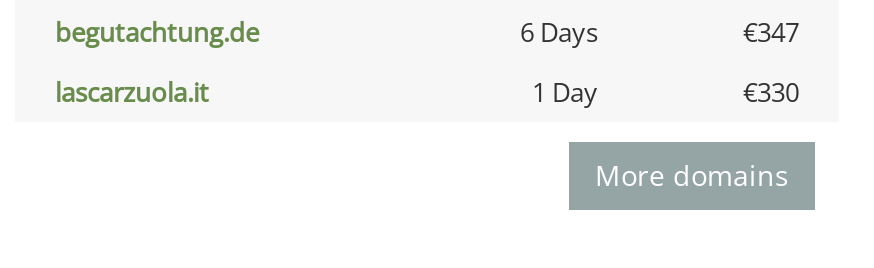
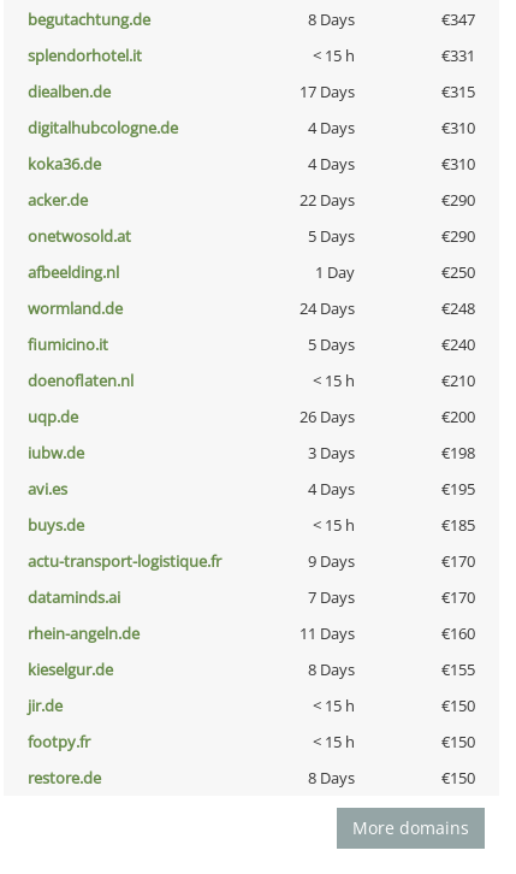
[520,14,598,50] 6 Days -> [307,8,354,30] 8 Days
[55,74,209,110] lascarzuola.it -> [28,45,475,283] splendorhotel.it | < 15 h | €331 | diealben.de | 17 Days | €315 | digitalhubcologne.de | 4 Days | €310 | koka36.de | 4 Days | €310 | acker.de | 22 Days | €290 | onetwosold.at | 5 Days | €290 | afbeelding.nl
[743,74,799,110] €330 -> [28,261,475,789] €250 | wormland.de | 24 Days | €248 | fiumicino.it | 5 Days | €240 | doenoflaten.nl | < 15 h | €210 | uqp.de | 26 Days | €200 | iubw.de | 3 Days | €198 | avi.es | 4 Days | €195 | buys.de | < 15 h | €185 | actu-transport-logistique.fr | 9 Days | €170 | dataminds.ai | 7 Days | €170 | rhein-angeln.de | 11 Days | €160 | kieselgur.de | 8 Days | €155 | jir.de | < 15 h | €150 | footpy.fr | < 15 h | €150 | restore.de | 8 Days | €150

